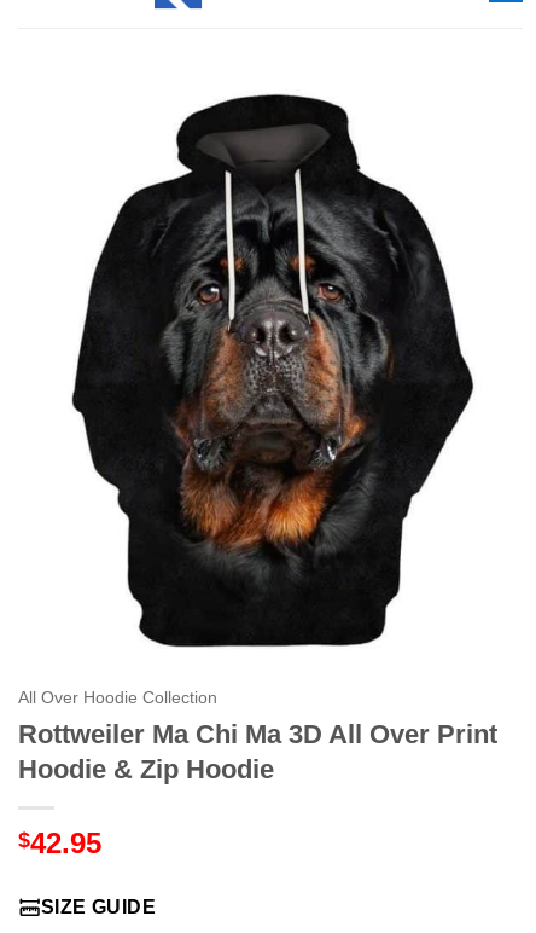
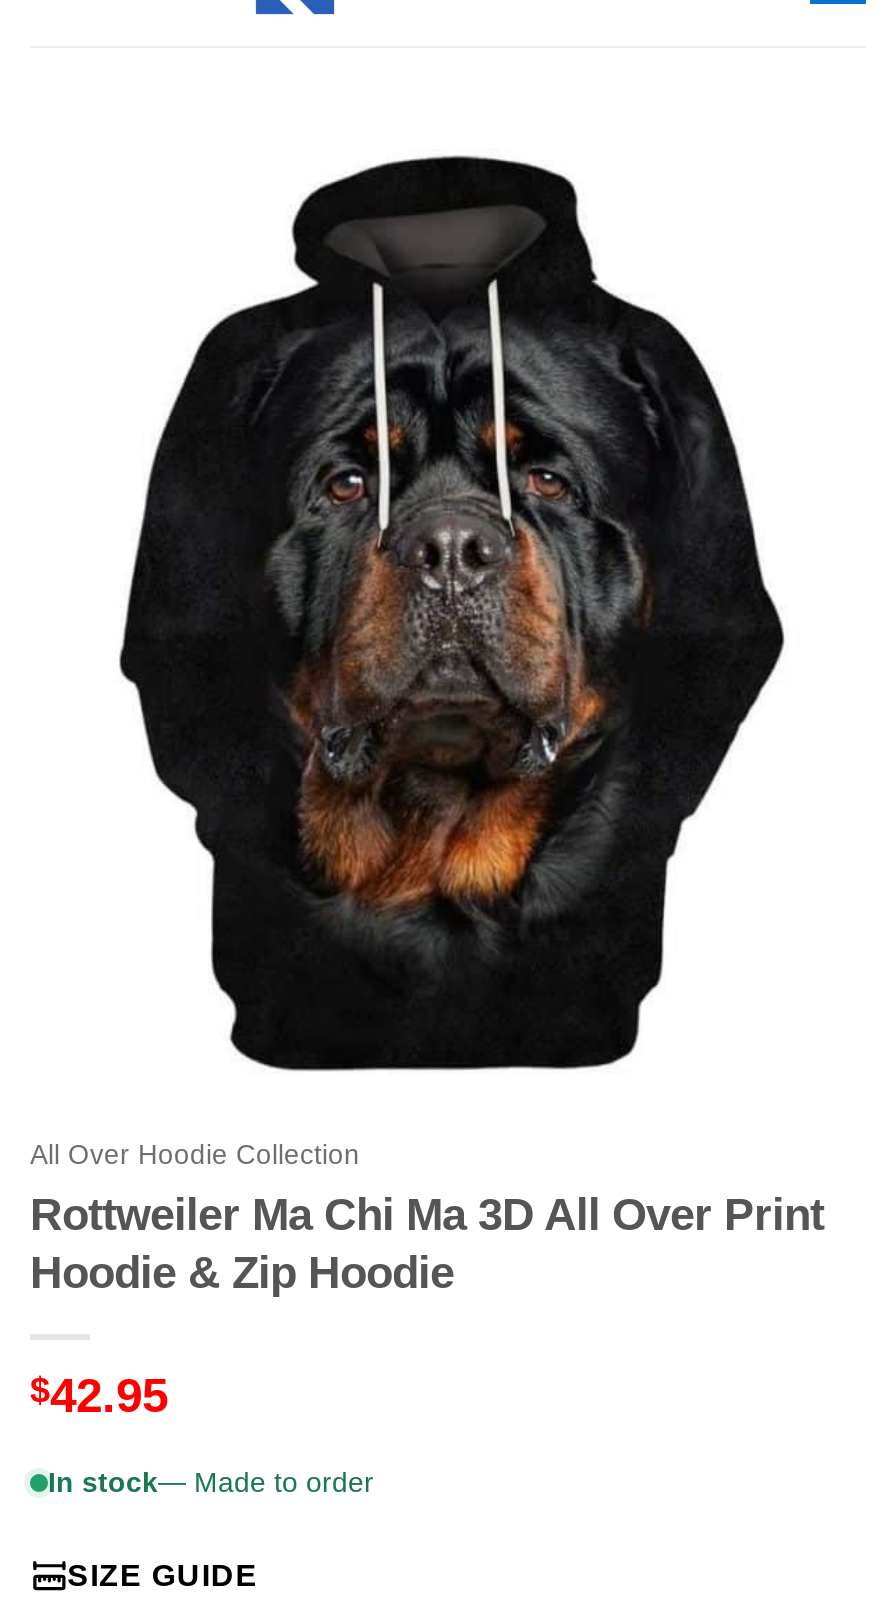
none -> [48,1465,374,1497] In stock— Made to order

